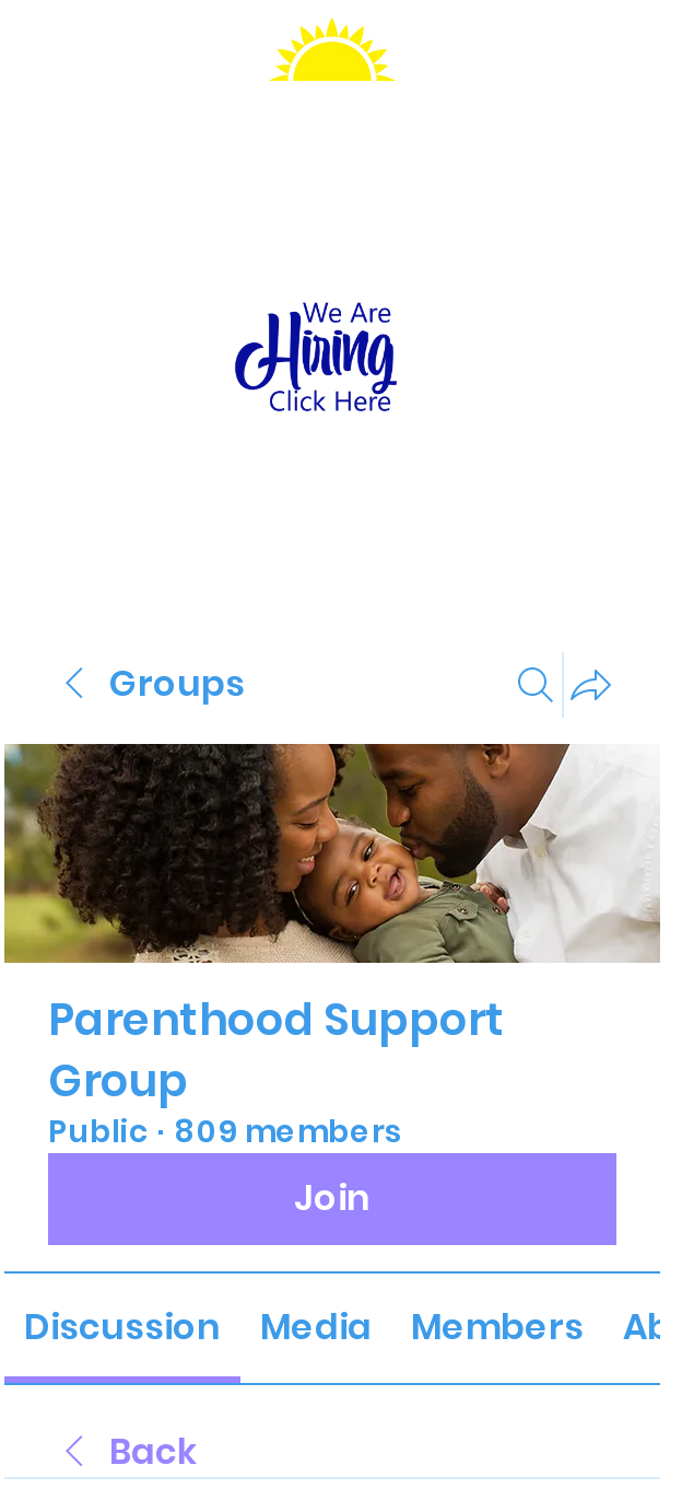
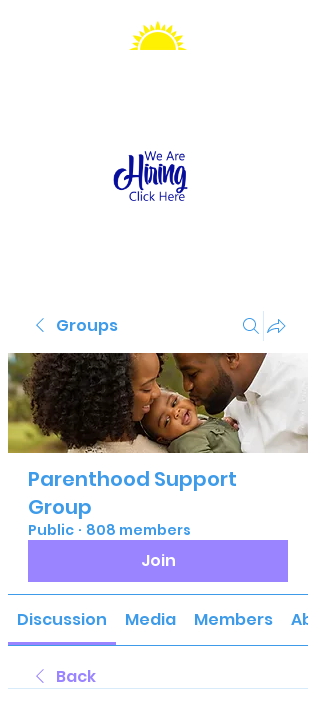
[48,1109,402,1153] Public · 809 members -> [28,520,191,540] Public · 808 members

